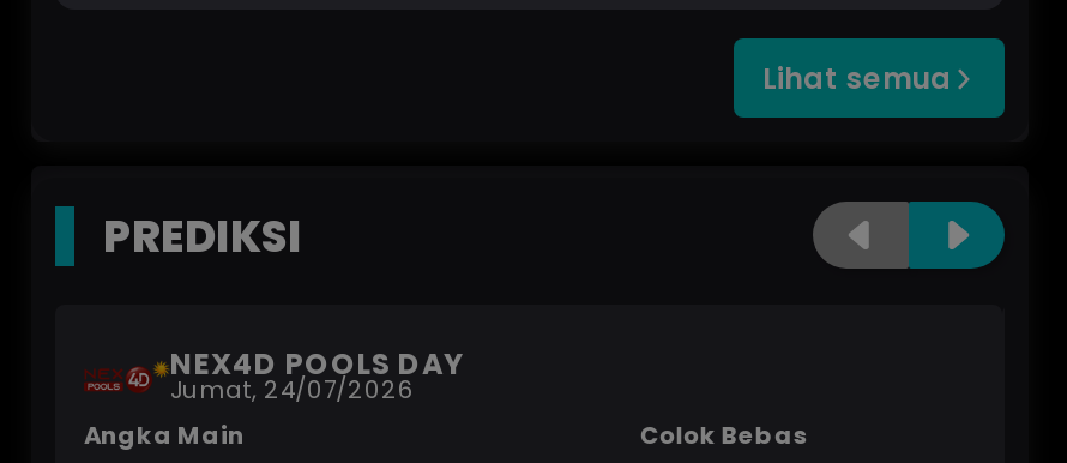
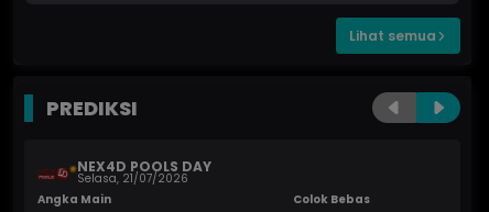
[170,372,415,408] Jumat, 24/07/2026 -> [77,170,188,187] Selasa, 21/07/2026

